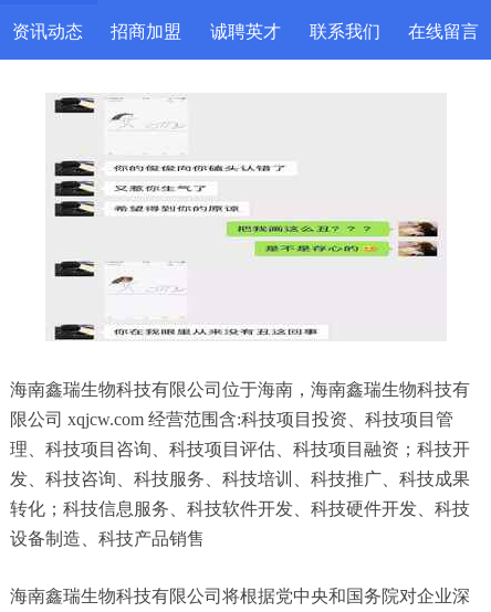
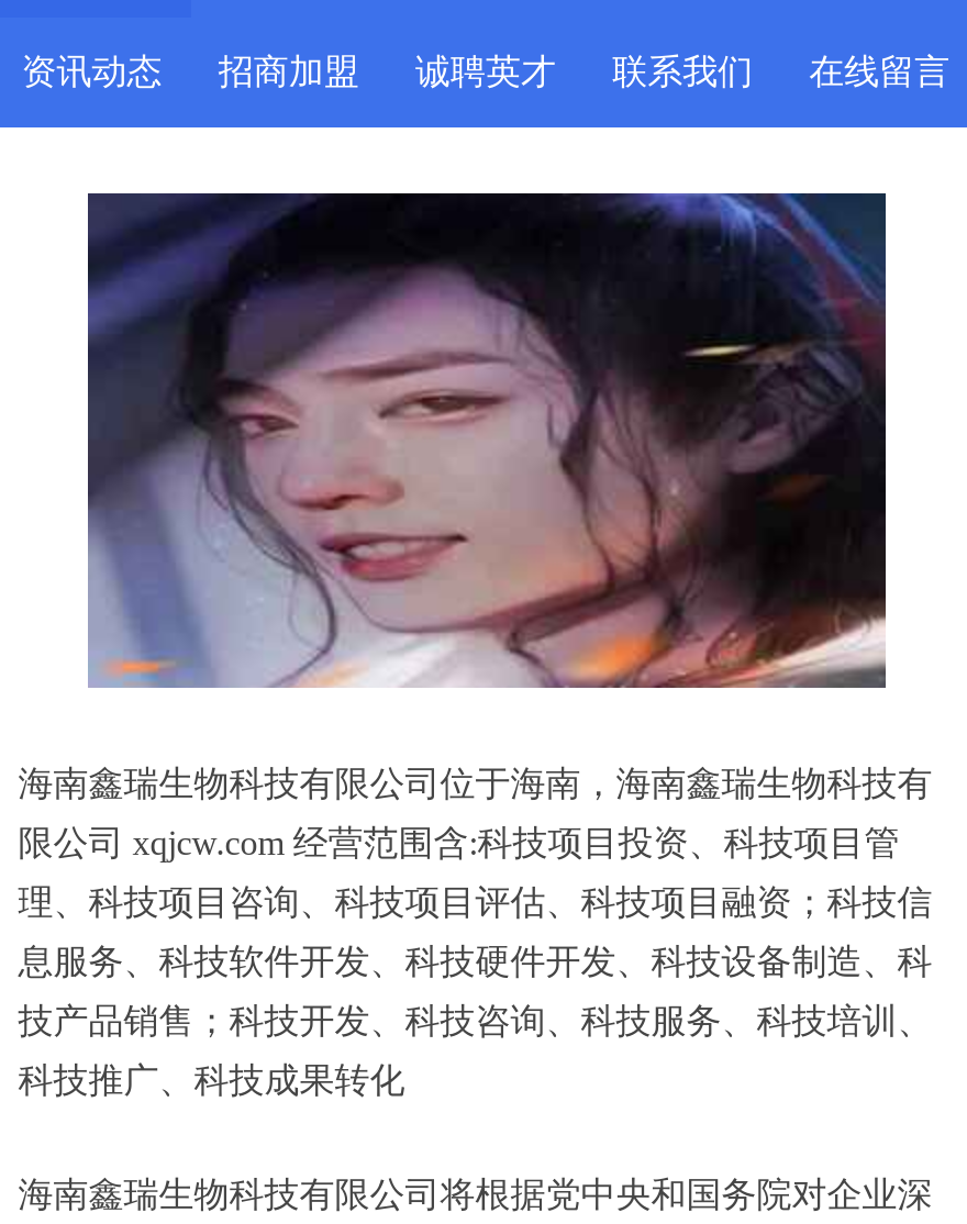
[45,93,447,341] [image] -> [86,191,888,690] [image]
[10,440,470,458] 理、科技项目咨询、科技项目评估、科技项目融资；科技开 -> [18,883,932,921] 理、科技项目咨询、科技项目评估、科技项目融资；科技信
[10,469,470,488] 发、科技咨询、科技服务、科技培训、科技推广、科技成果 -> [18,943,932,980] 息服务、科技软件开发、科技硬件开发、科技设备制造、科
[10,499,470,518] 转化；科技信息服务、科技软件开发、科技硬件开发、科技 -> [18,1002,932,1039] 技产品销售；科技开发、科技咨询、科技服务、科技培训、
[10,529,205,548] 设备制造、科技产品销售 -> [18,1061,405,1099] 科技推广、科技成果转化

